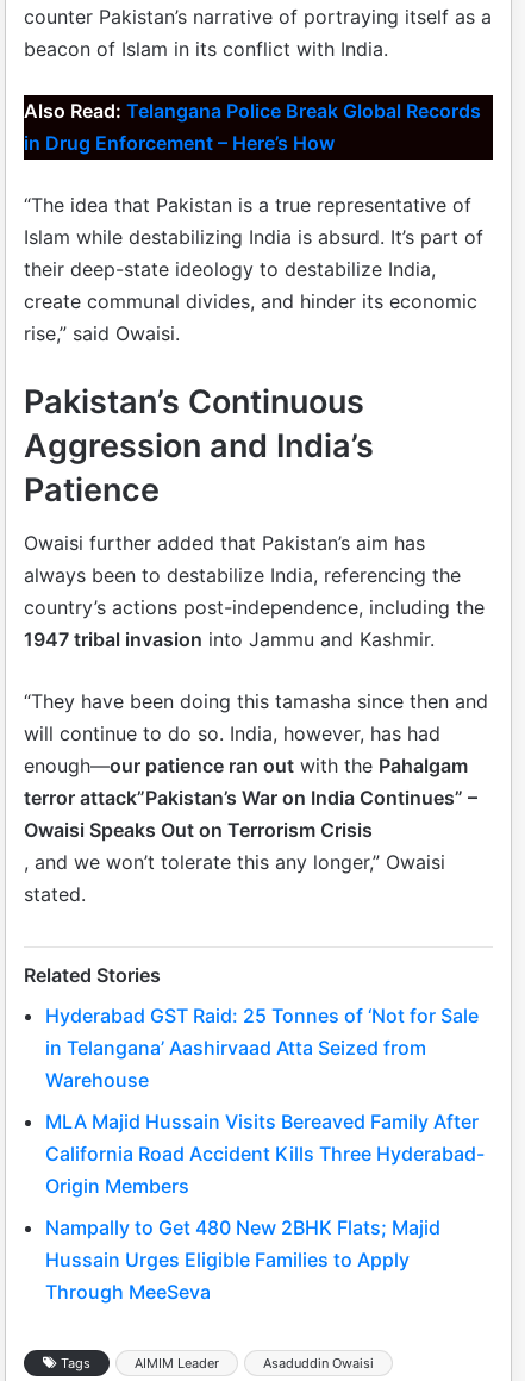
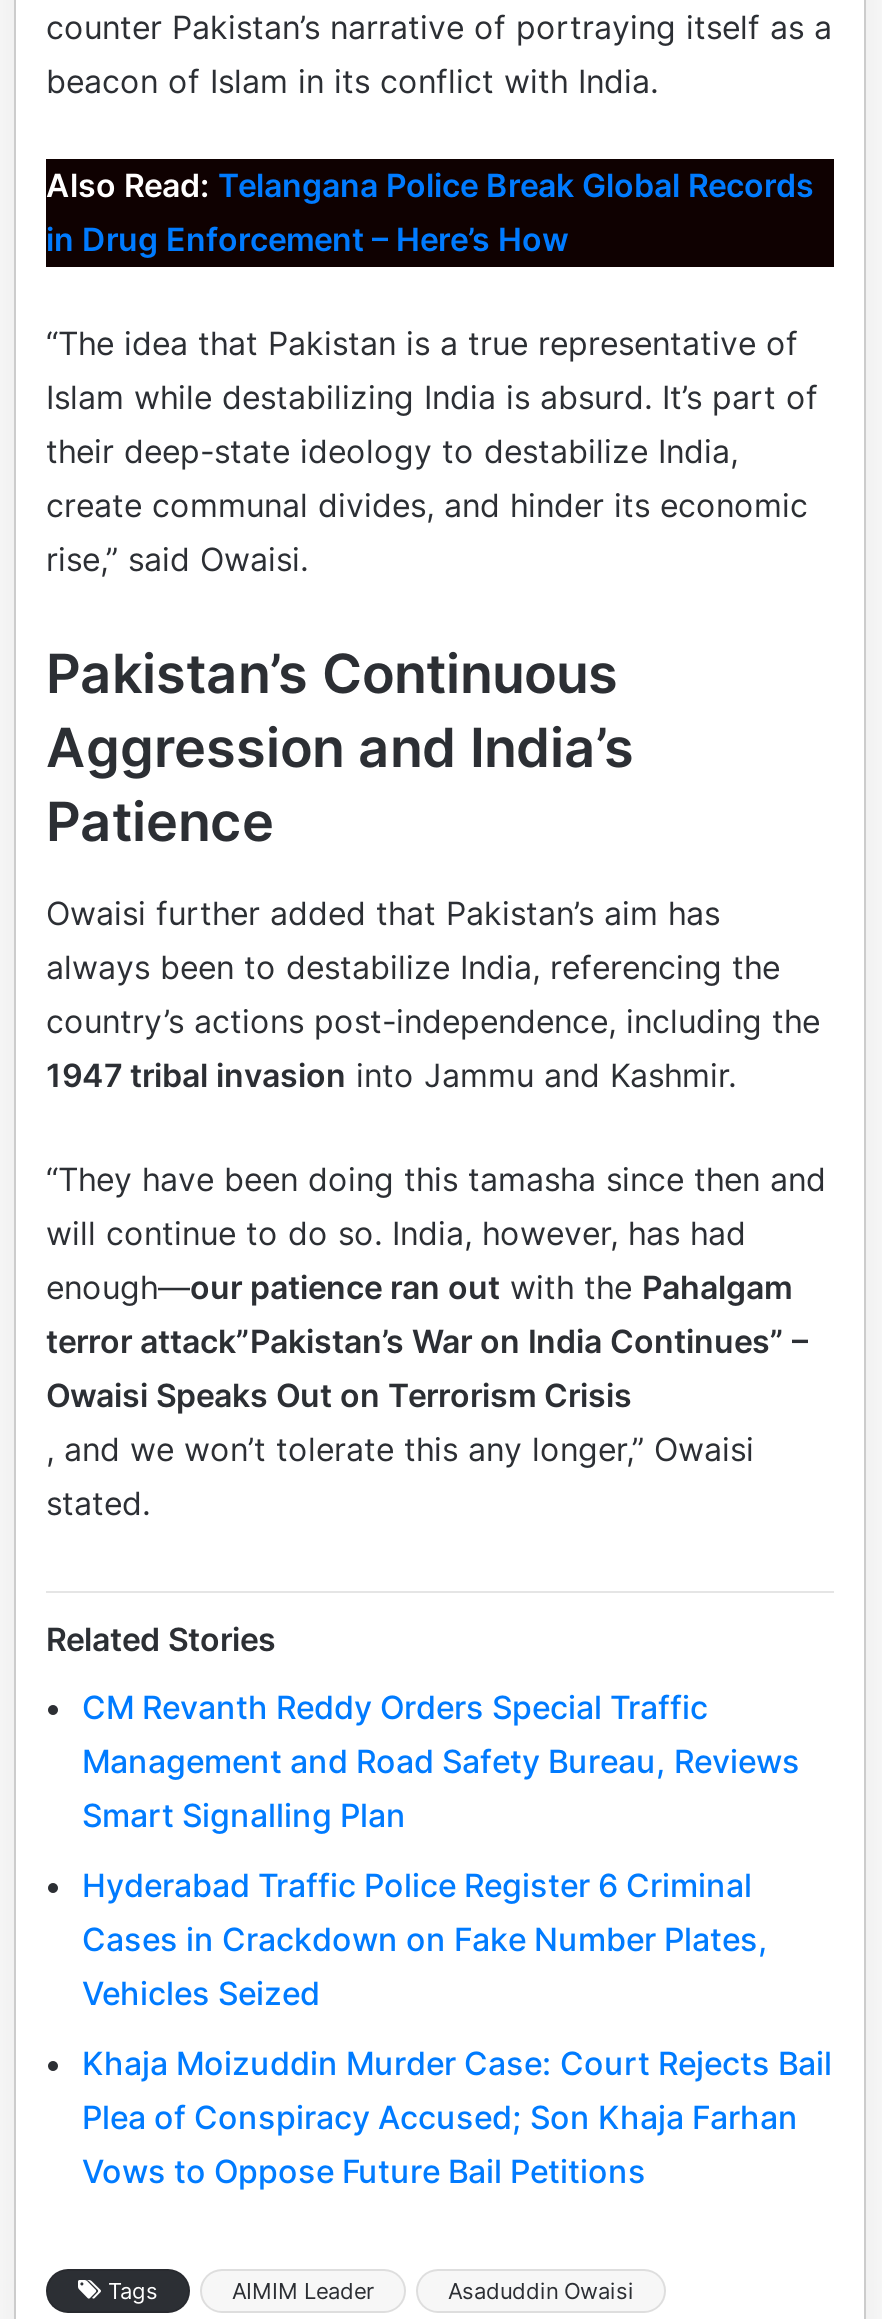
[45,1004,479,1092] Hyderabad GST Raid: 25 Tonnes of ‘Not for Sale | in Telangana’ Aashirvaad Atta Seized from | Warehouse -> [82,1687,800,1835] CM Revanth Reddy Orders Special Traffic | Management and Road Safety Bureau, Reviews | Smart Signalling Plan
[45,1110,485,1198] MLA Majid Hussain Visits Bereaved Family After | California Road Accident Kills Three Hyderabad- | Origin Members -> [82,1865,768,2013] Hyderabad Traffic Police Register 6 Criminal | Cases in Crackdown on Fake Number Plates, | Vehicles Seized
[45,1216,440,1304] Nampally to Get 480 New 2BHK Flats; Majid | Hussain Urges Eligible Families to Apply | Through MeeSeva -> [82,2043,832,2191] Khaja Moizuddin Murder Case: Court Rejects Bail | Plea of Conspiracy Accused; Son Khaja Farhan | Vows to Oppose Future Bail Petitions

